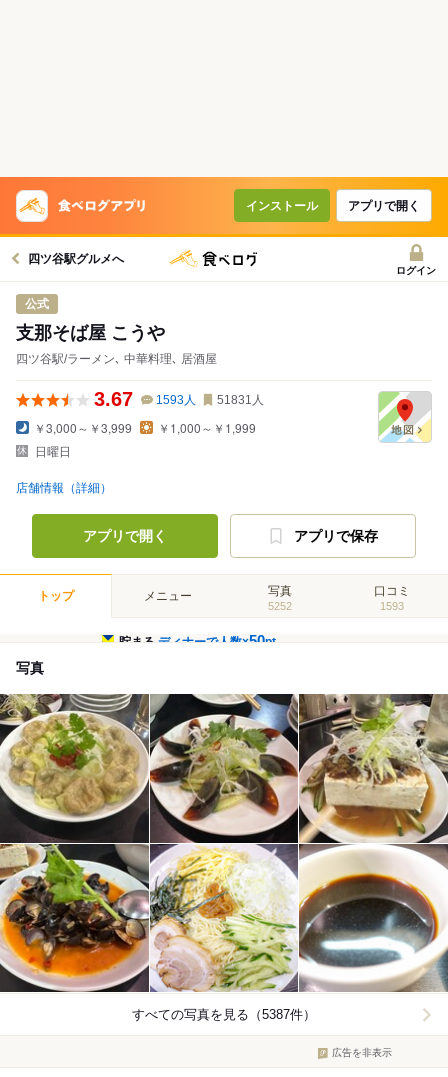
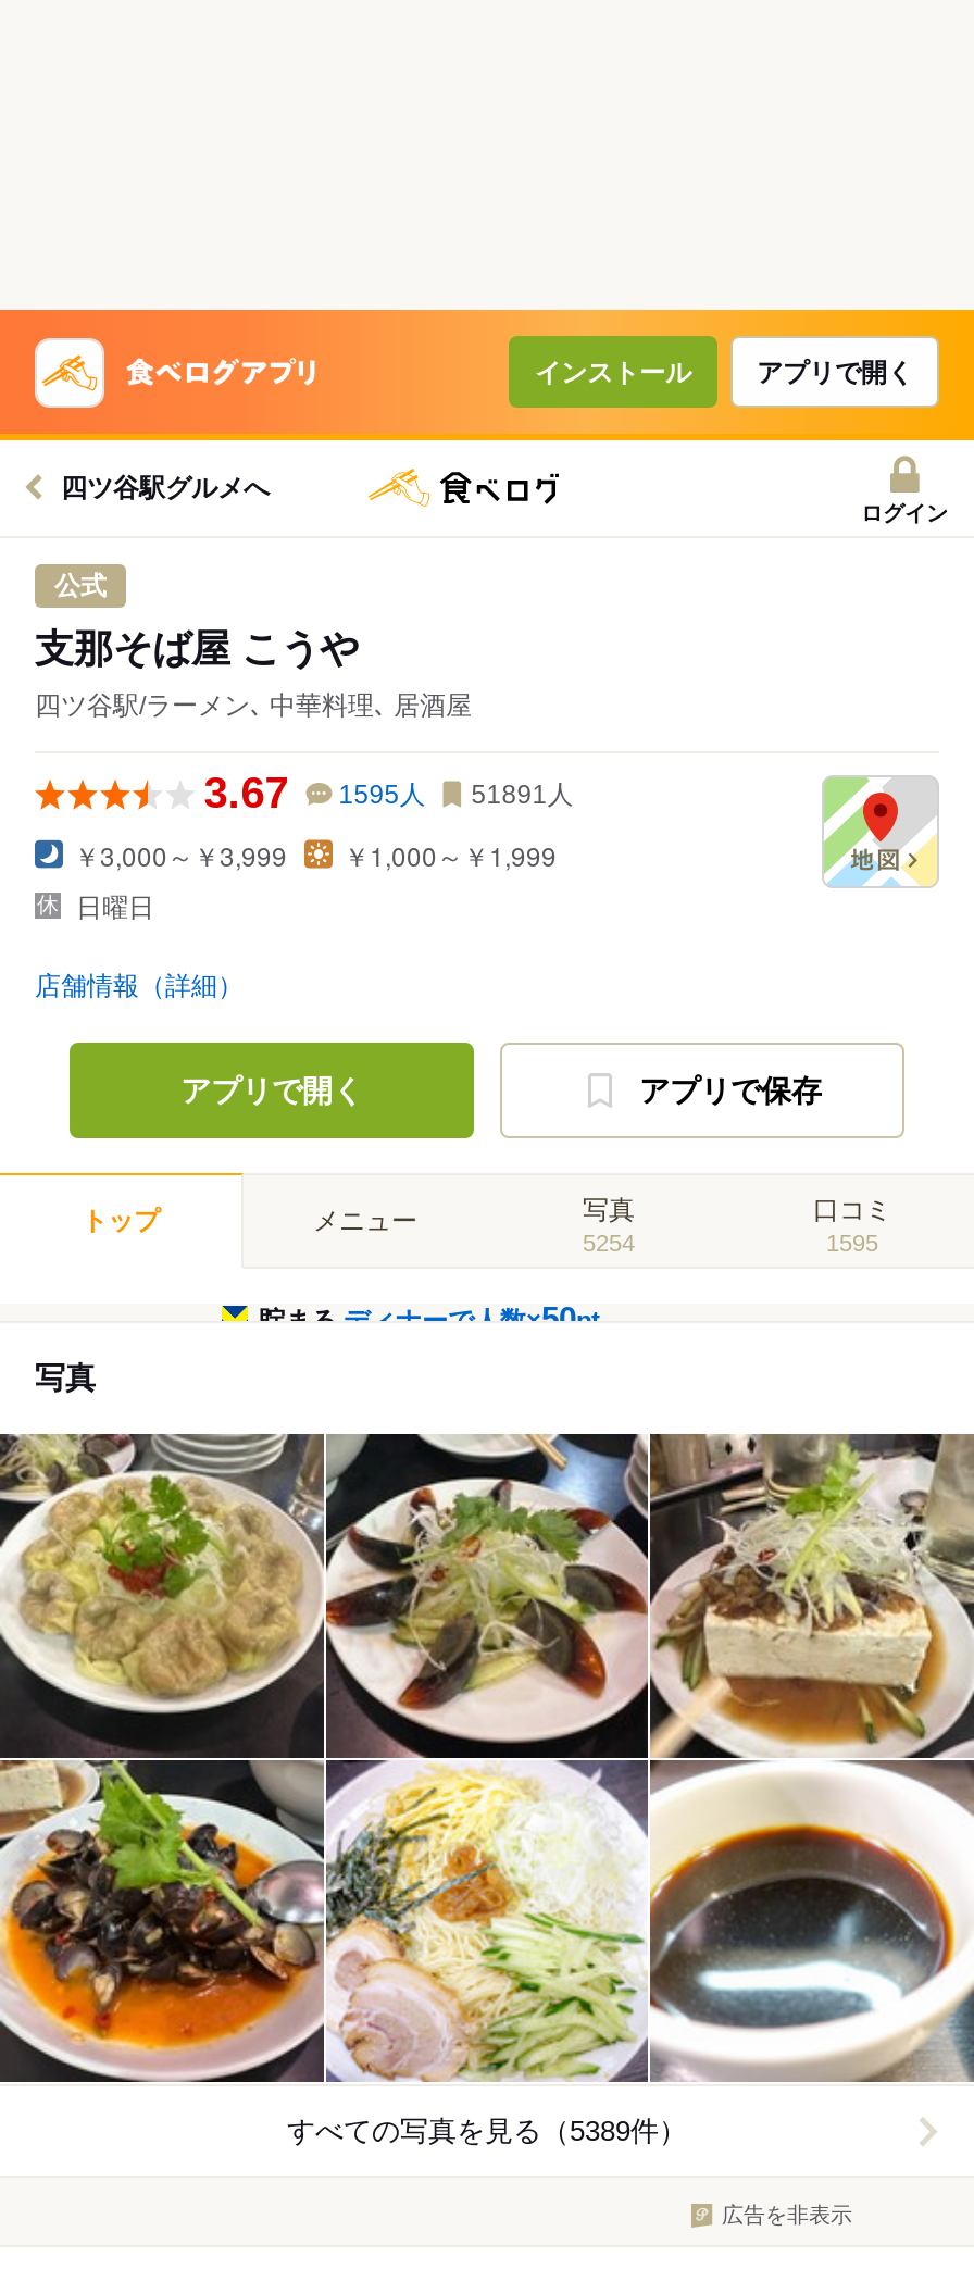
[156,393,196,407] 1593人 -> [339,780,426,810] 1595人
[217,393,264,407] 51831人 -> [471,780,574,810] 51891人
[268,600,292,612] 5252 -> [583,1230,635,1256] 5254
[380,600,404,612] 1593 -> [826,1230,878,1256] 1595
[132,1007,316,1022] すべての写真を見る（5387件） -> [287,2115,687,2148] すべての写真を見る（5389件）

